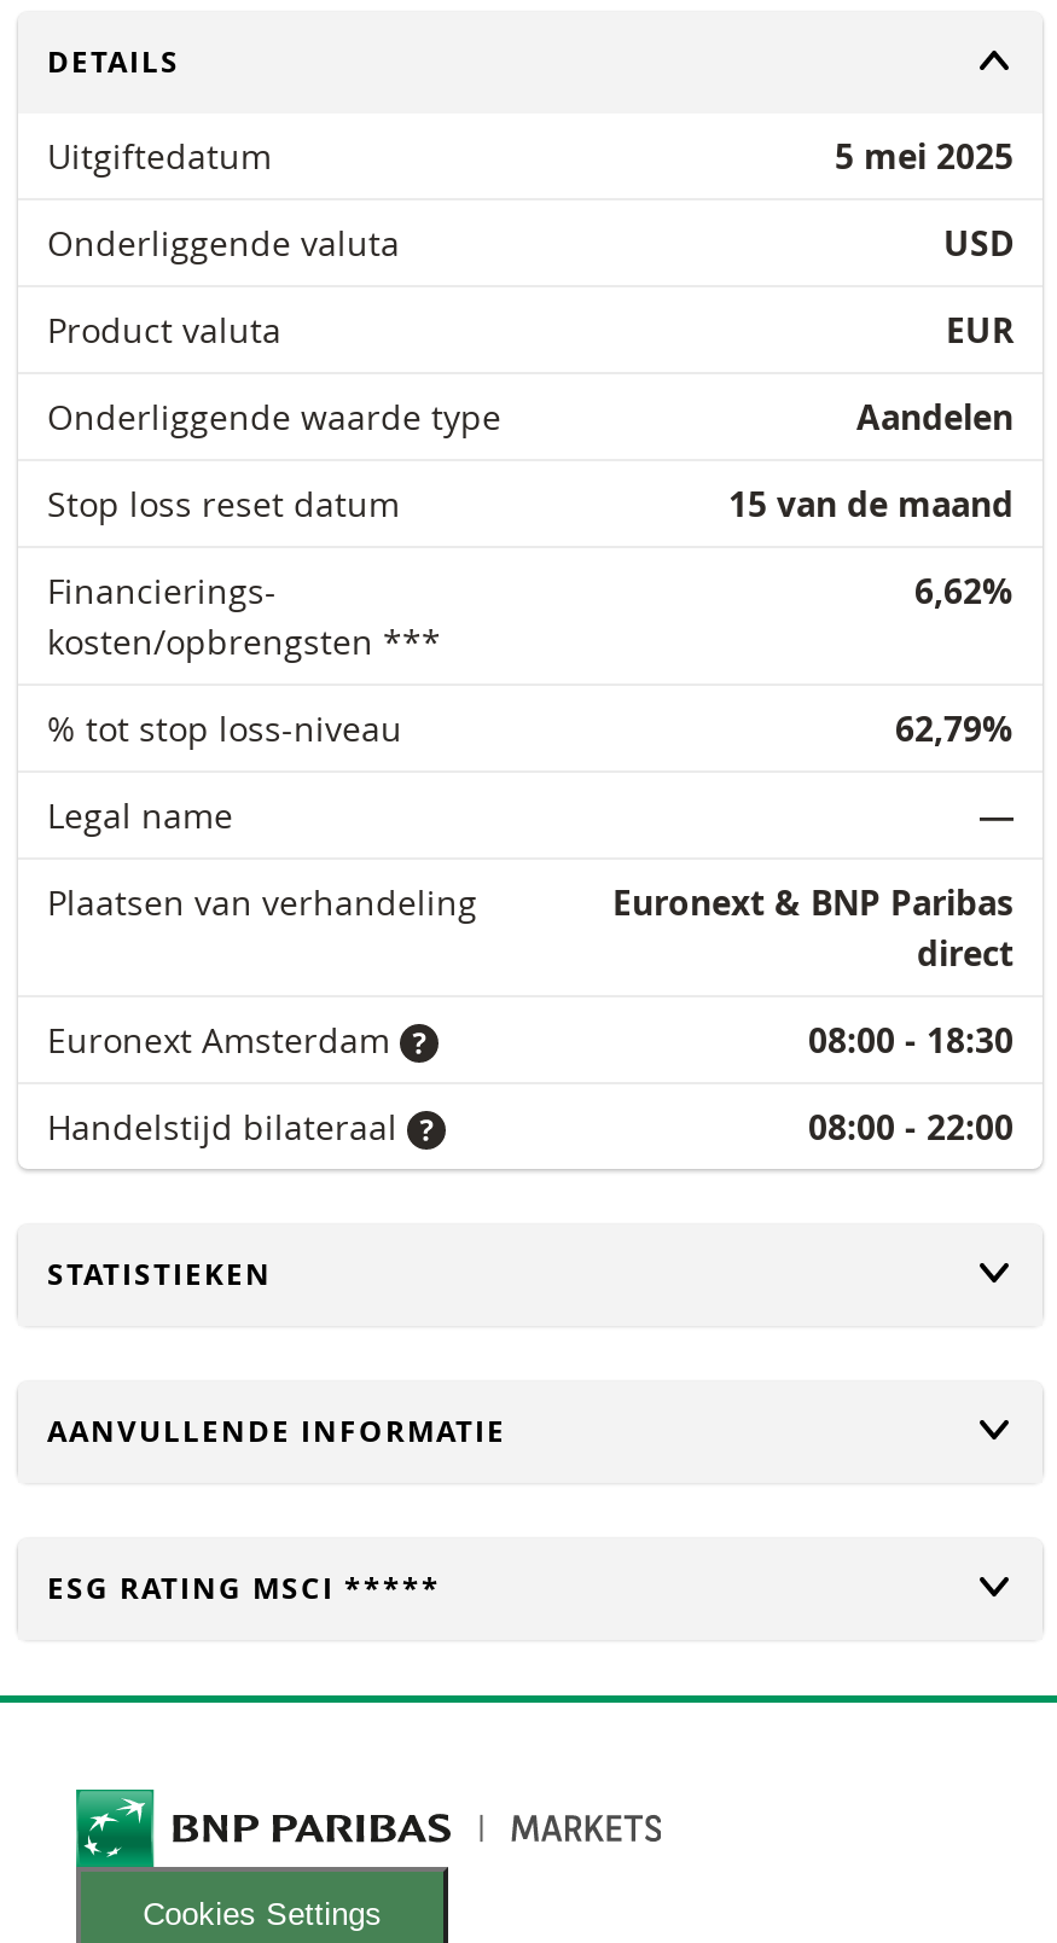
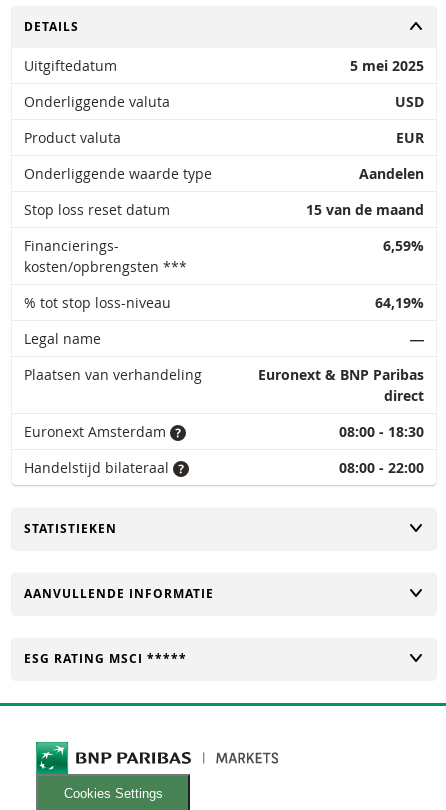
[914,567,1014,613] 6,62% -> [383,236,424,255] 6,59%
[895,705,1014,751] 62,79% -> [375,293,424,312] 64,19%

